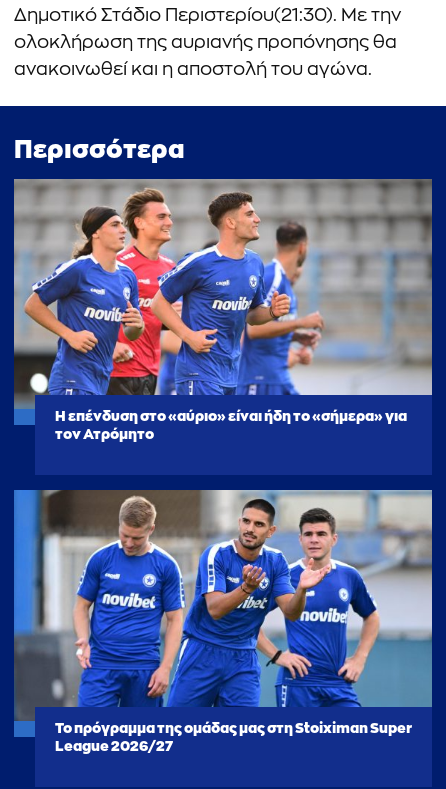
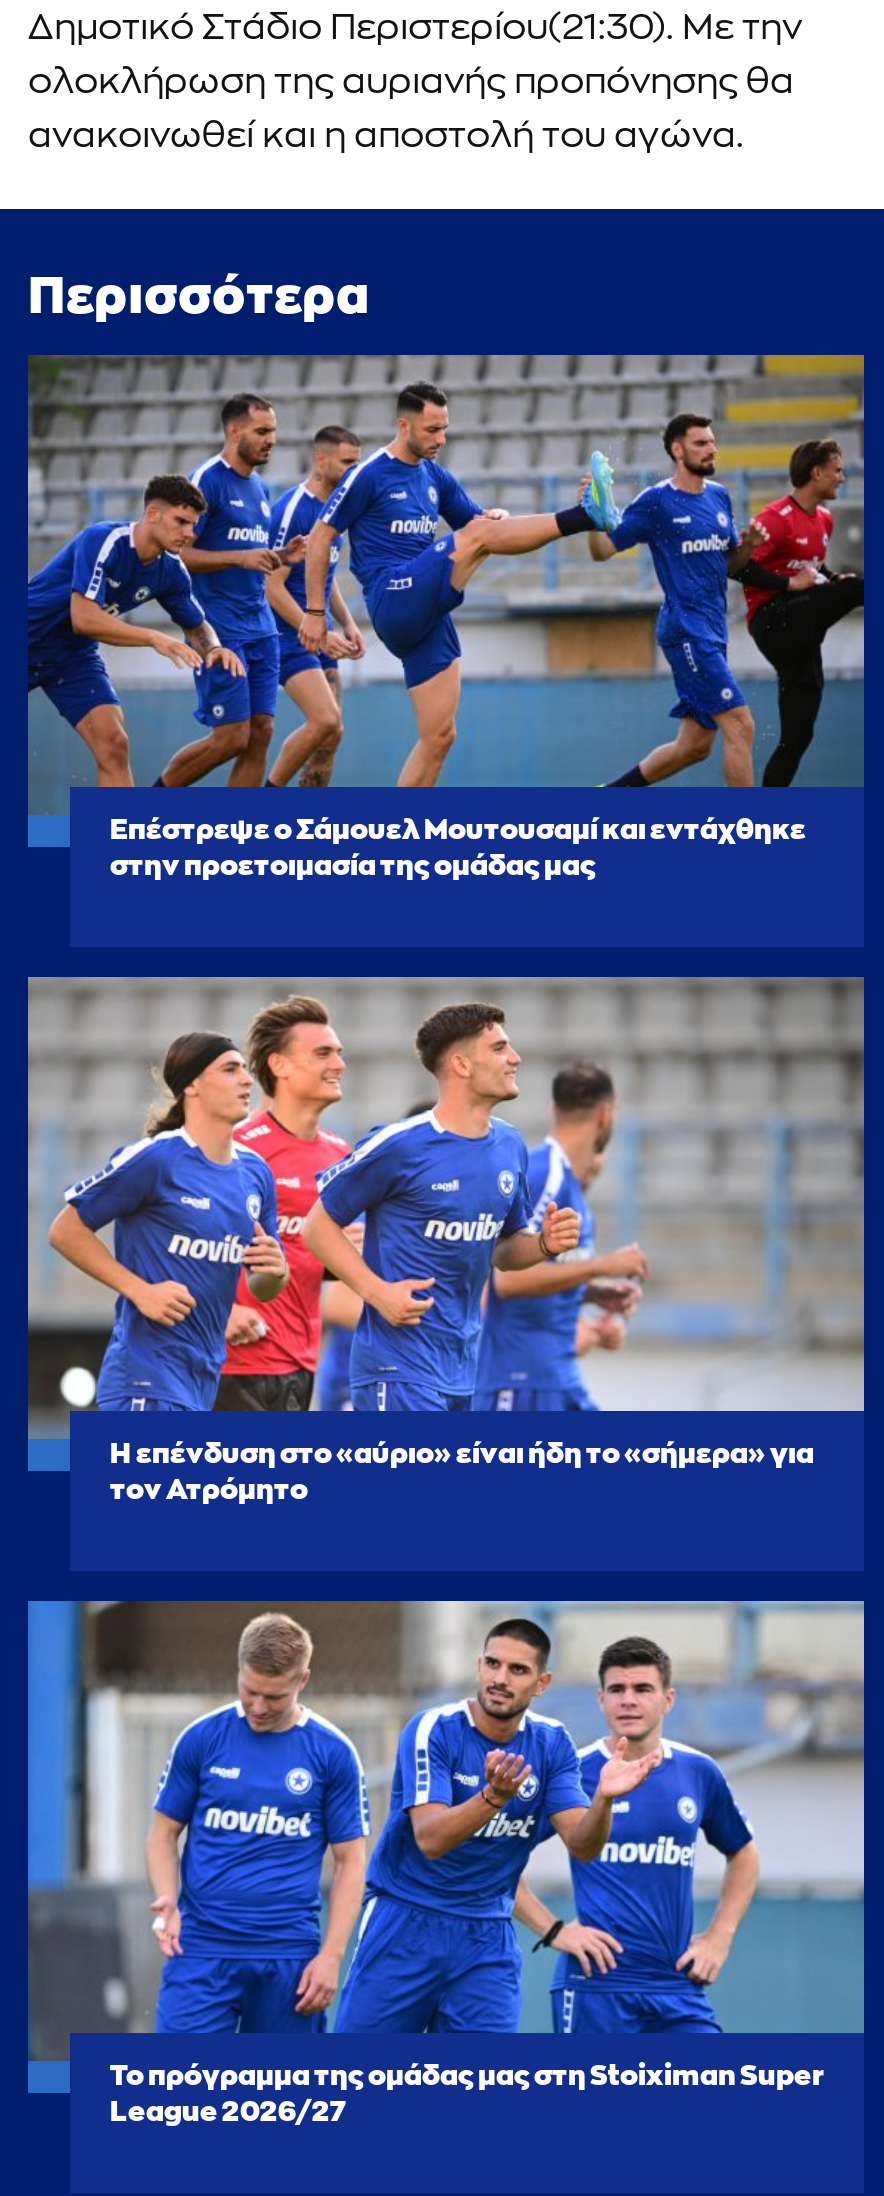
none -> [28,355,866,879] [image] | Επέστρεψε ο Σάμουελ Μουτουσαμί και εντάχθηκε | στην προετοιμασία της ομάδας μας

